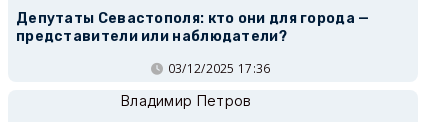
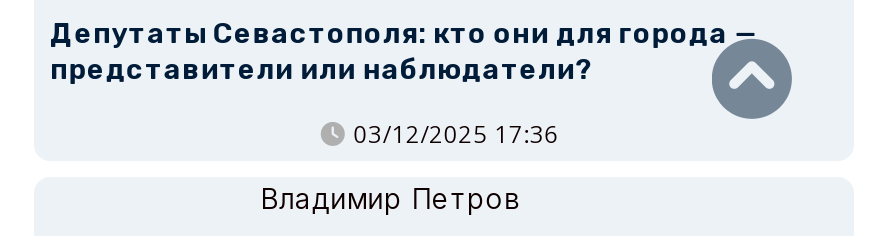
none -> [710,39,794,121] [image]

